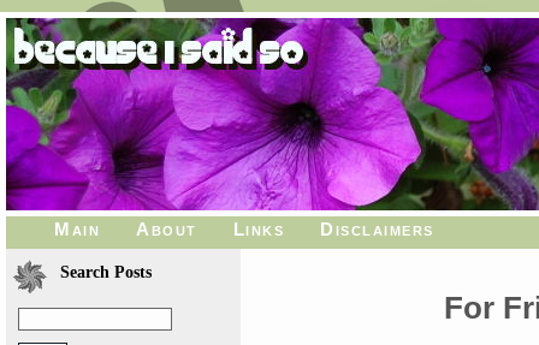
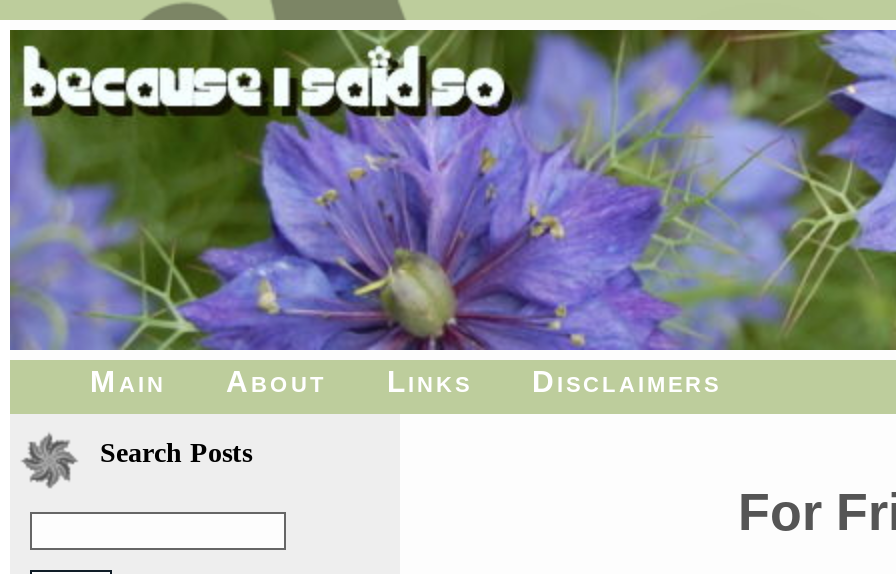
[5,17,535,212] [image] -> [8,28,890,352] [image]

